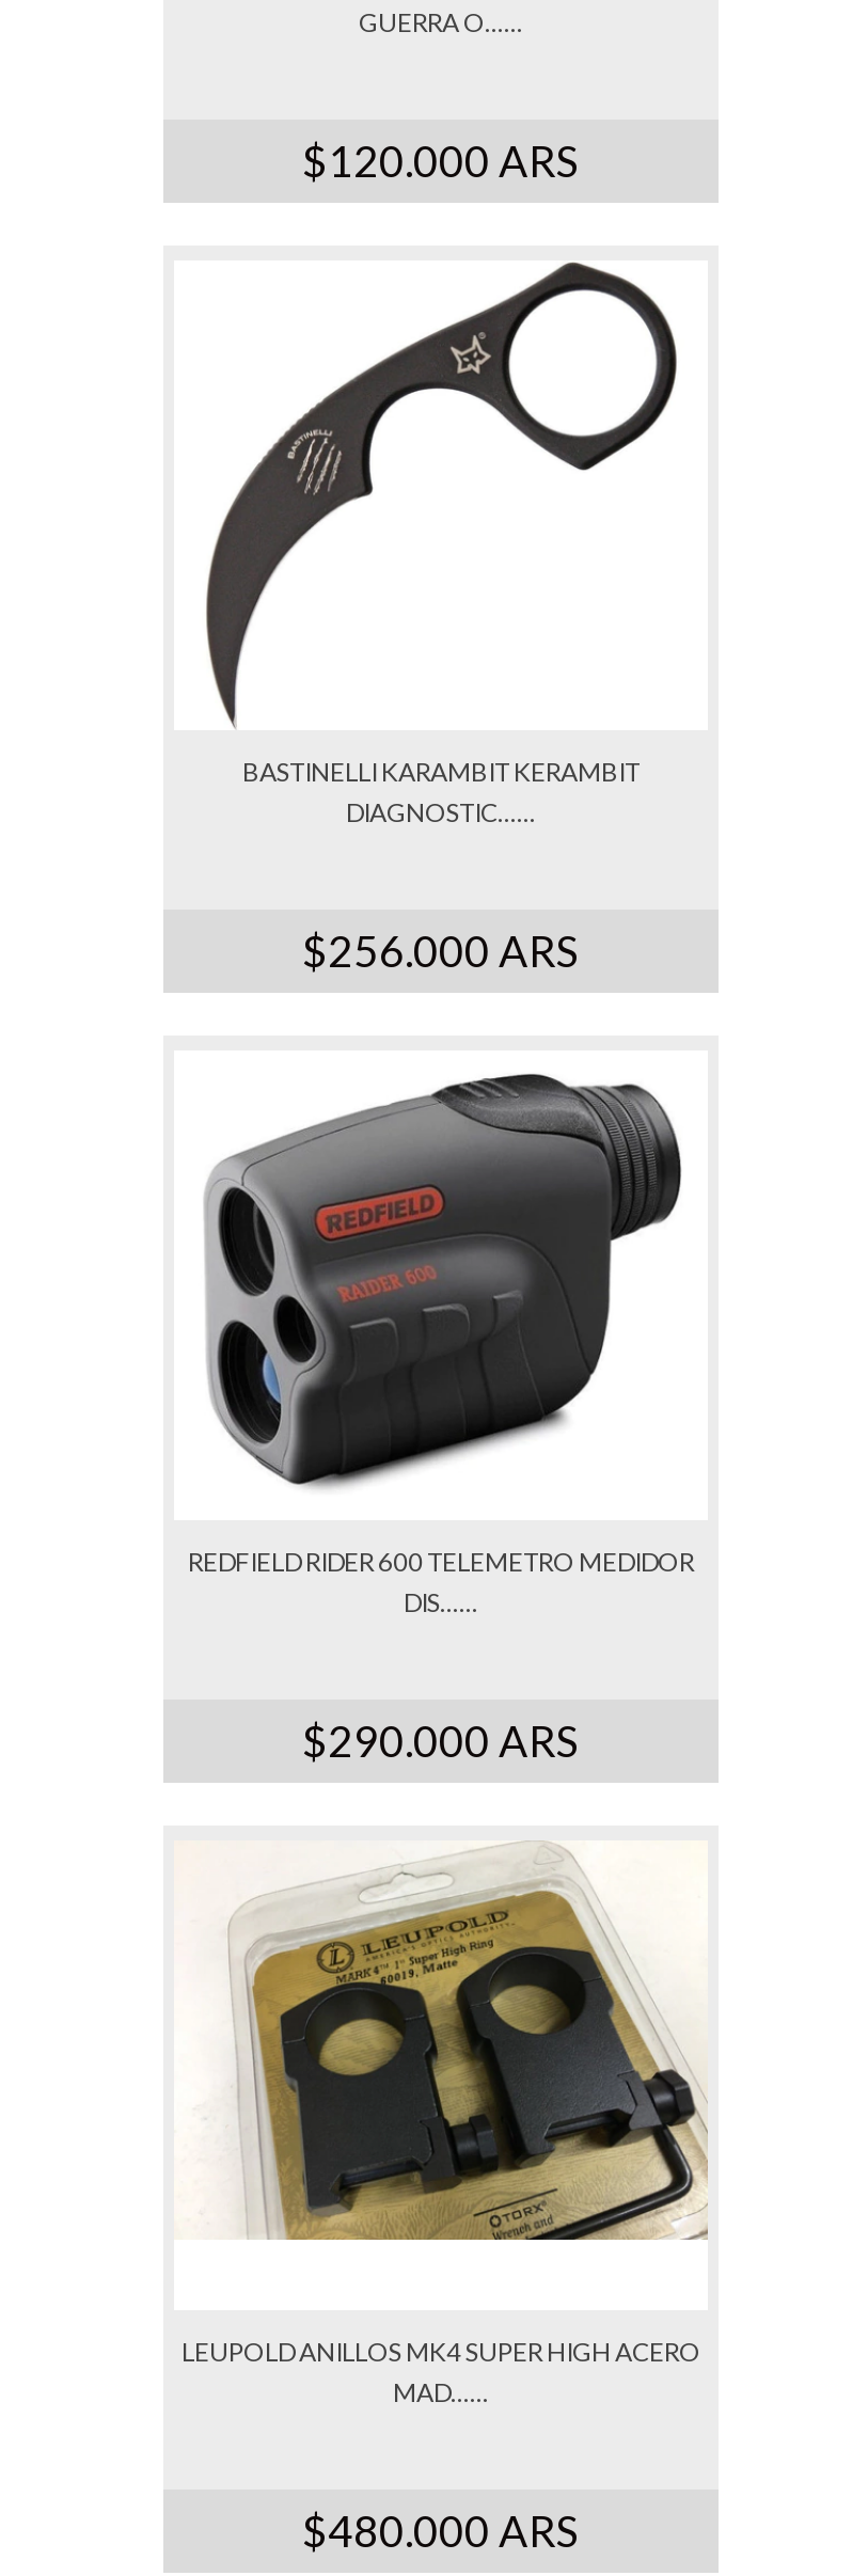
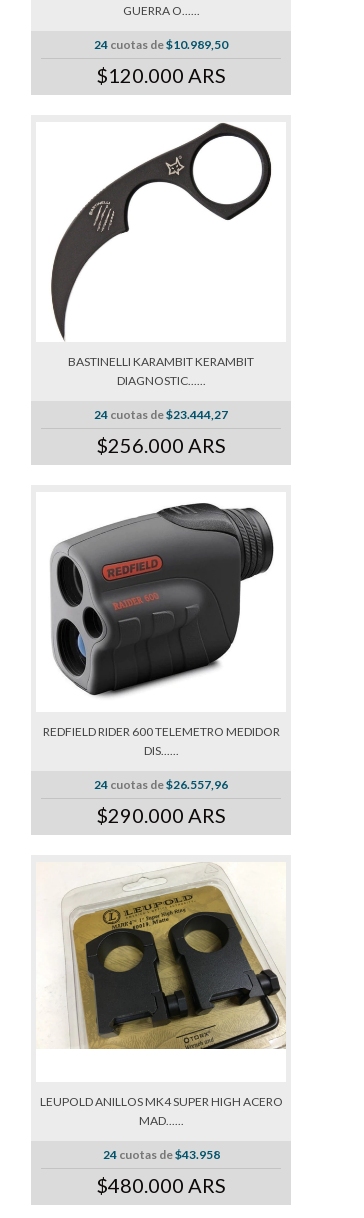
none -> [94,37,228,52] 24 cuotas de $10.989,50
none -> [94,407,228,422] 24 cuotas de $23.444,27
none -> [94,777,228,792] 24 cuotas de $26.557,96
none -> [102,1147,219,1162] 24 cuotas de $43.958

